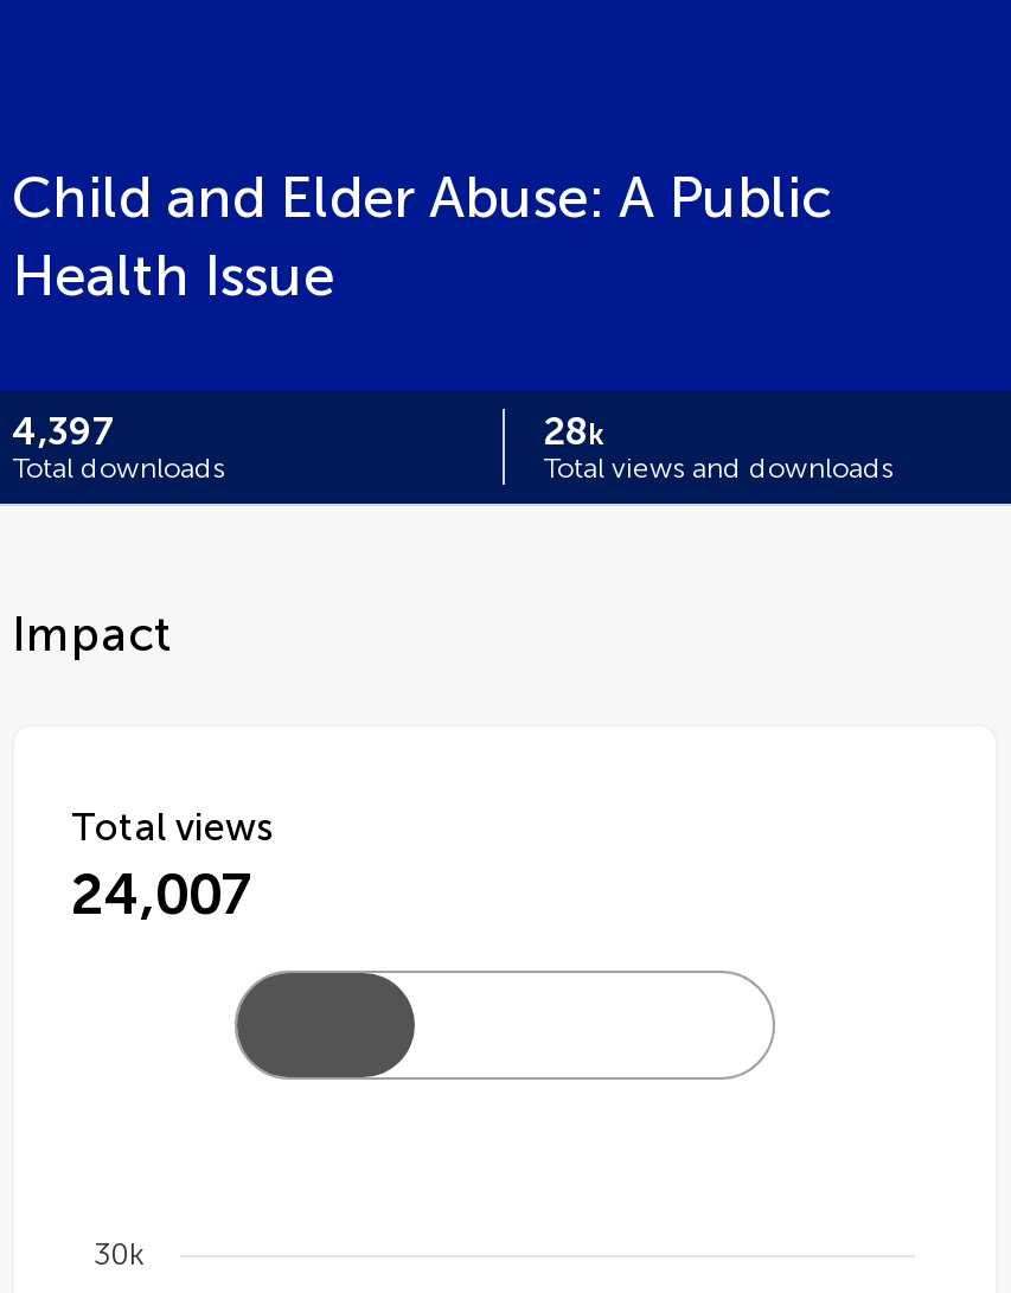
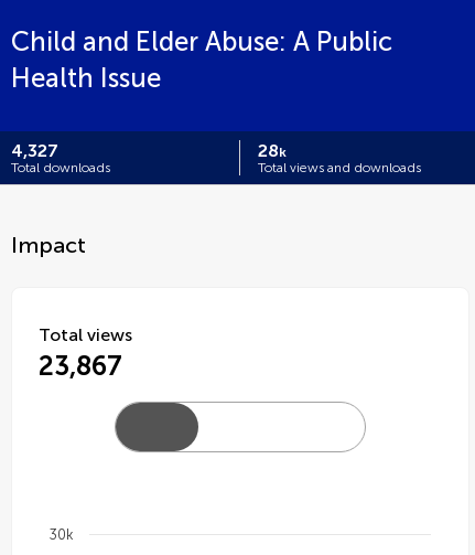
[12,409,116,454] 4,397 -> [11,140,58,161] 4,327
[71,859,254,928] 24,007 -> [39,350,122,382] 23,867

